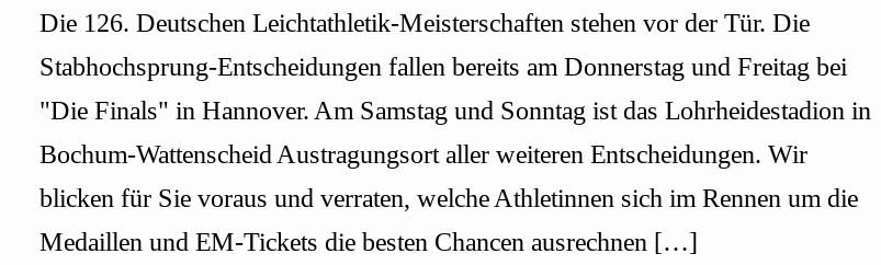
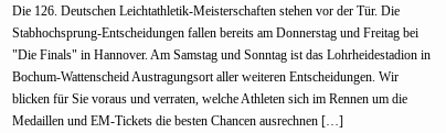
[39,183,858,213] blicken für Sie voraus und verraten, welche Athletinnen sich im Rennen um die -> [12,92,407,107] blicken für Sie voraus und verraten, welche Athleten sich im Rennen um die

